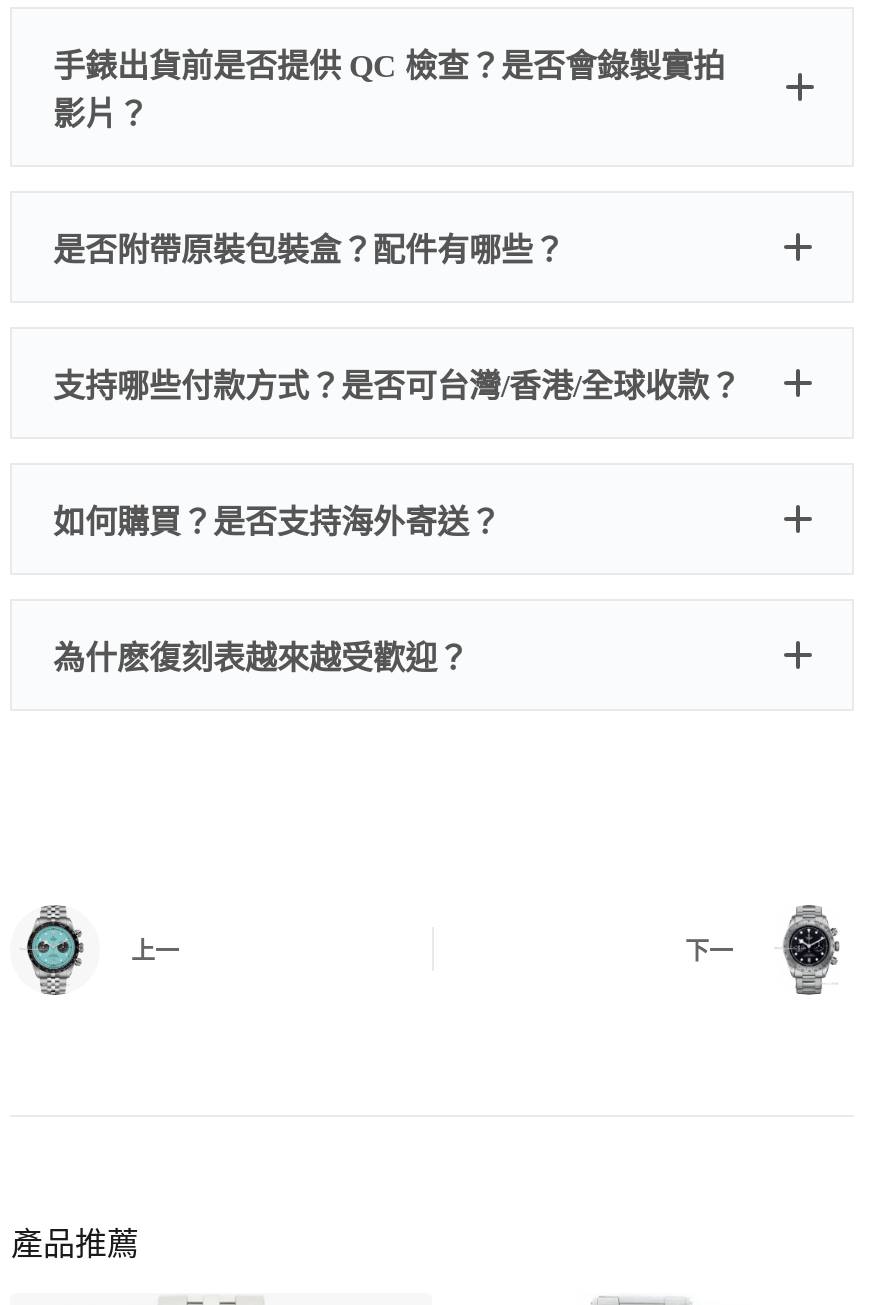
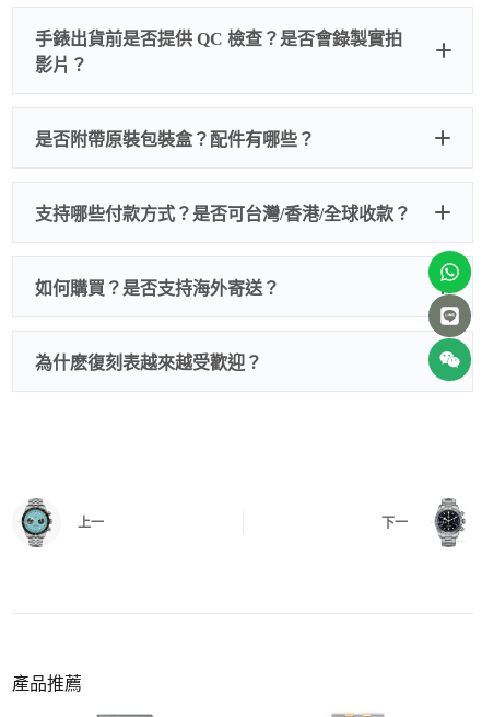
none -> [427,250,472,382] [image]

